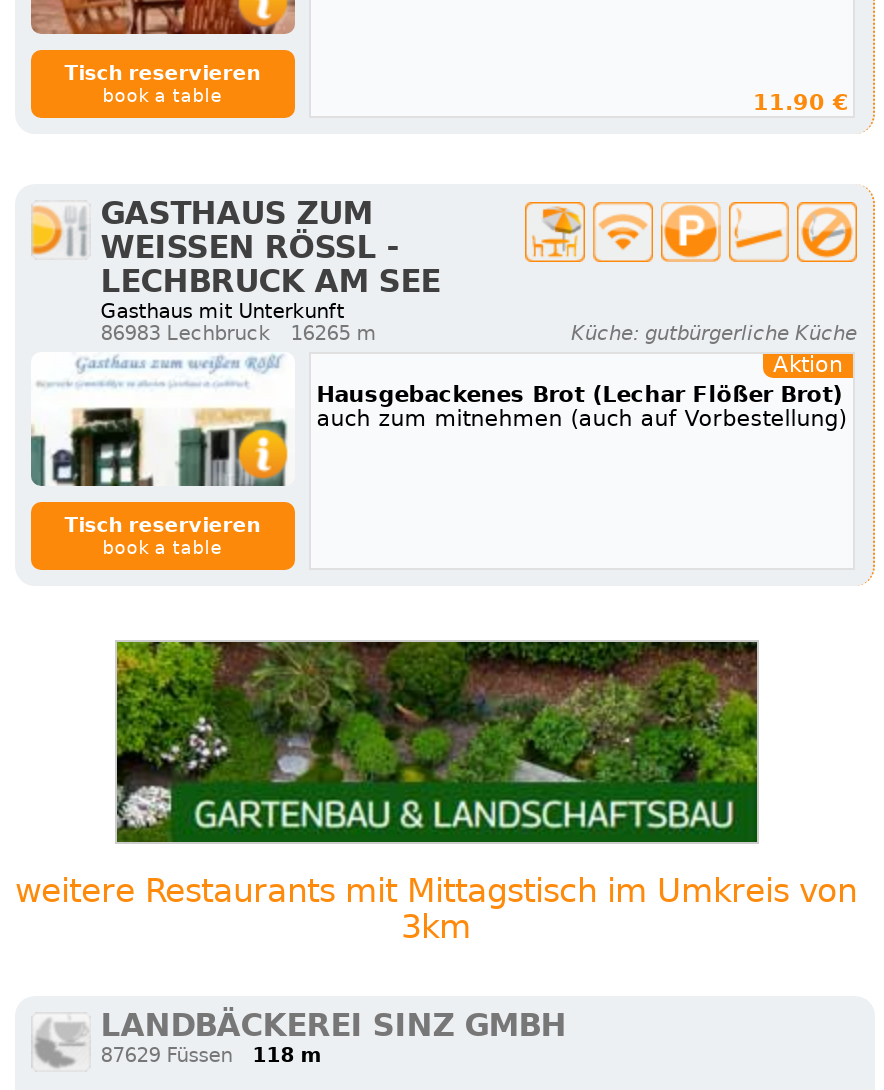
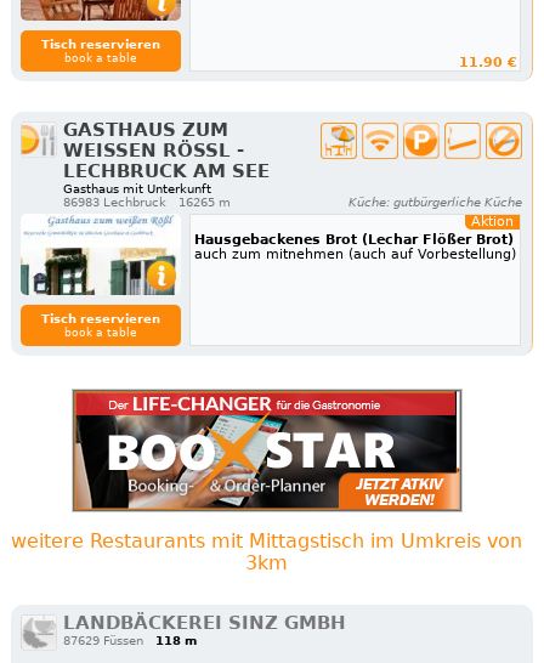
[115,640,759,844] [image] -> [72,389,463,512] [image]

